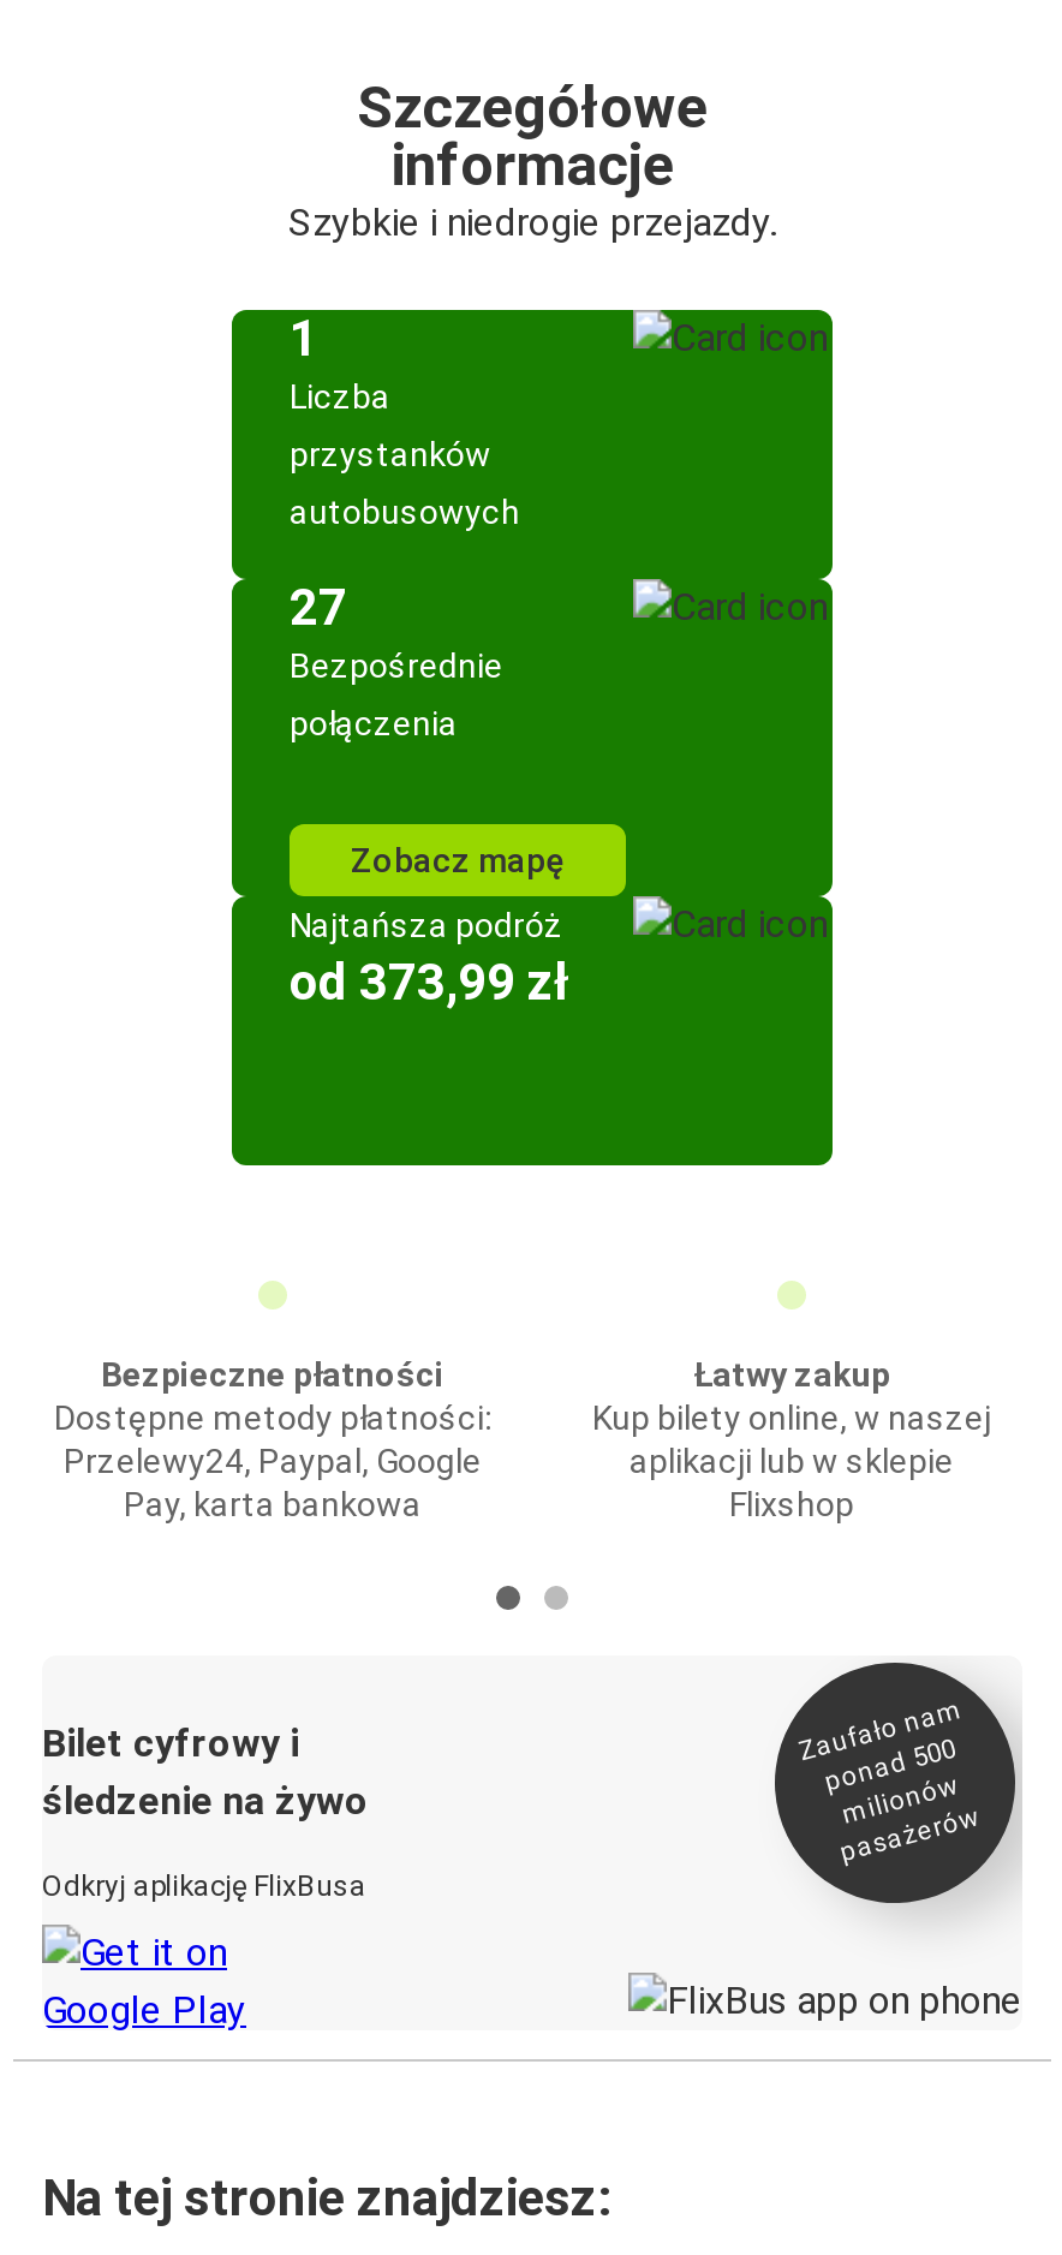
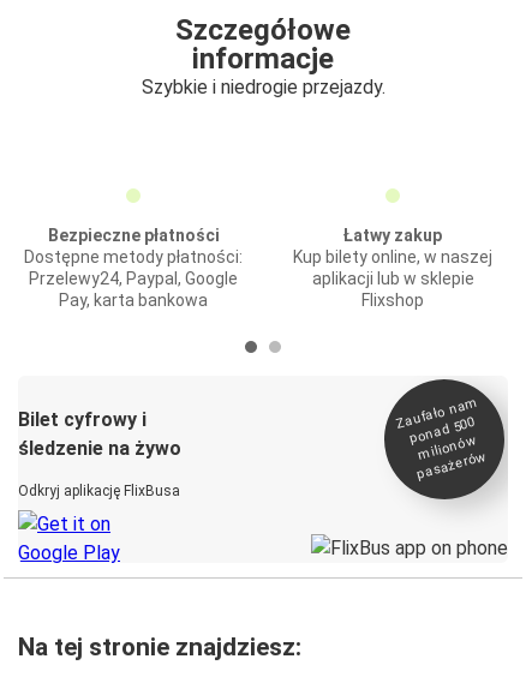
[229,308,835,1168] [image] | 1 | Liczba | przystanków | autobusowych | 27 | Bezpośrednie | połączenia -> none
[290,841,571,1012] Zobacz mapę | Najtańsza podróż | od 373,99 zł -> none

